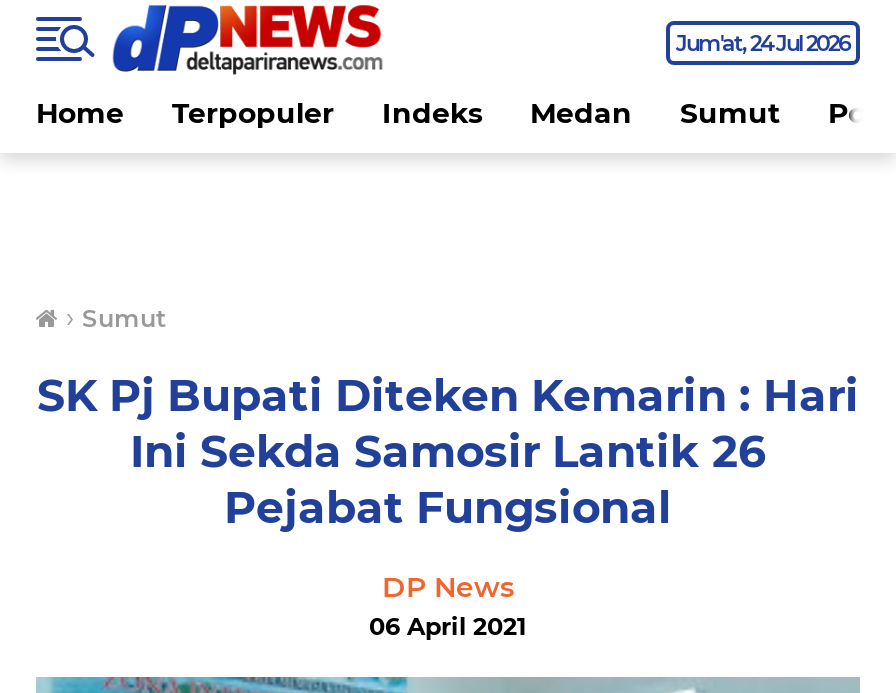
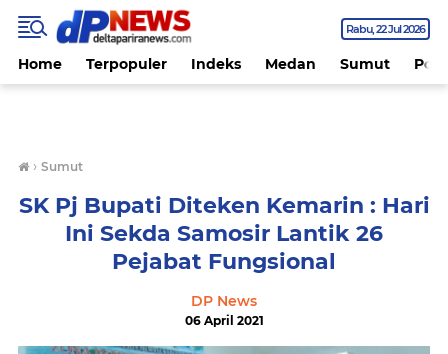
[676,29,850,57] Jum'at 24 Jul 2026 -> [346,22,425,36] Rabu 22 Jul 2026

